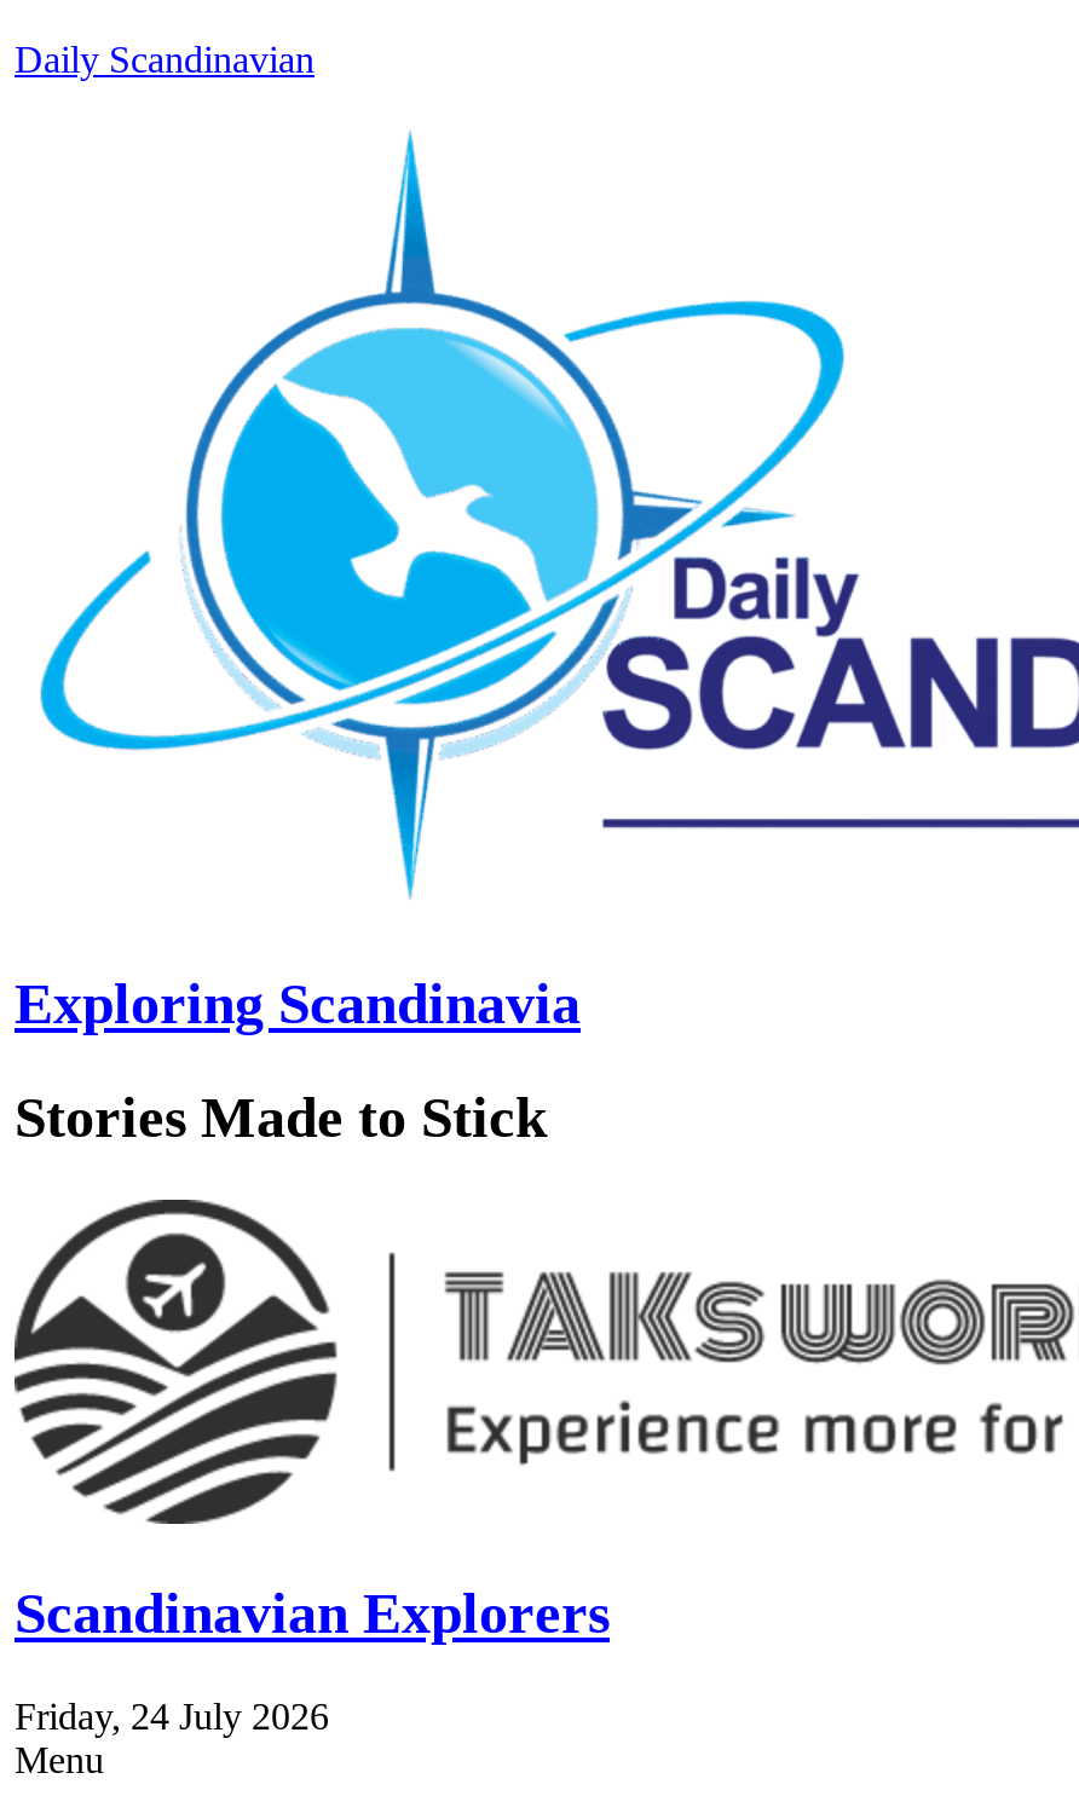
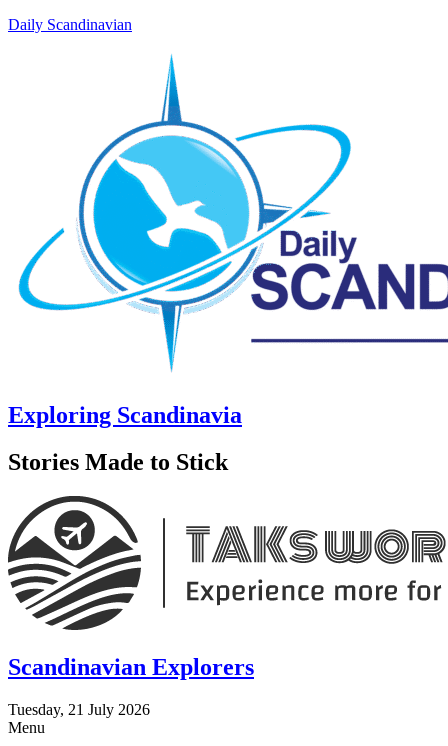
[15,1694,329,1736] Friday, 24 July 2026 -> [8,700,150,717] Tuesday, 21 July 2026

